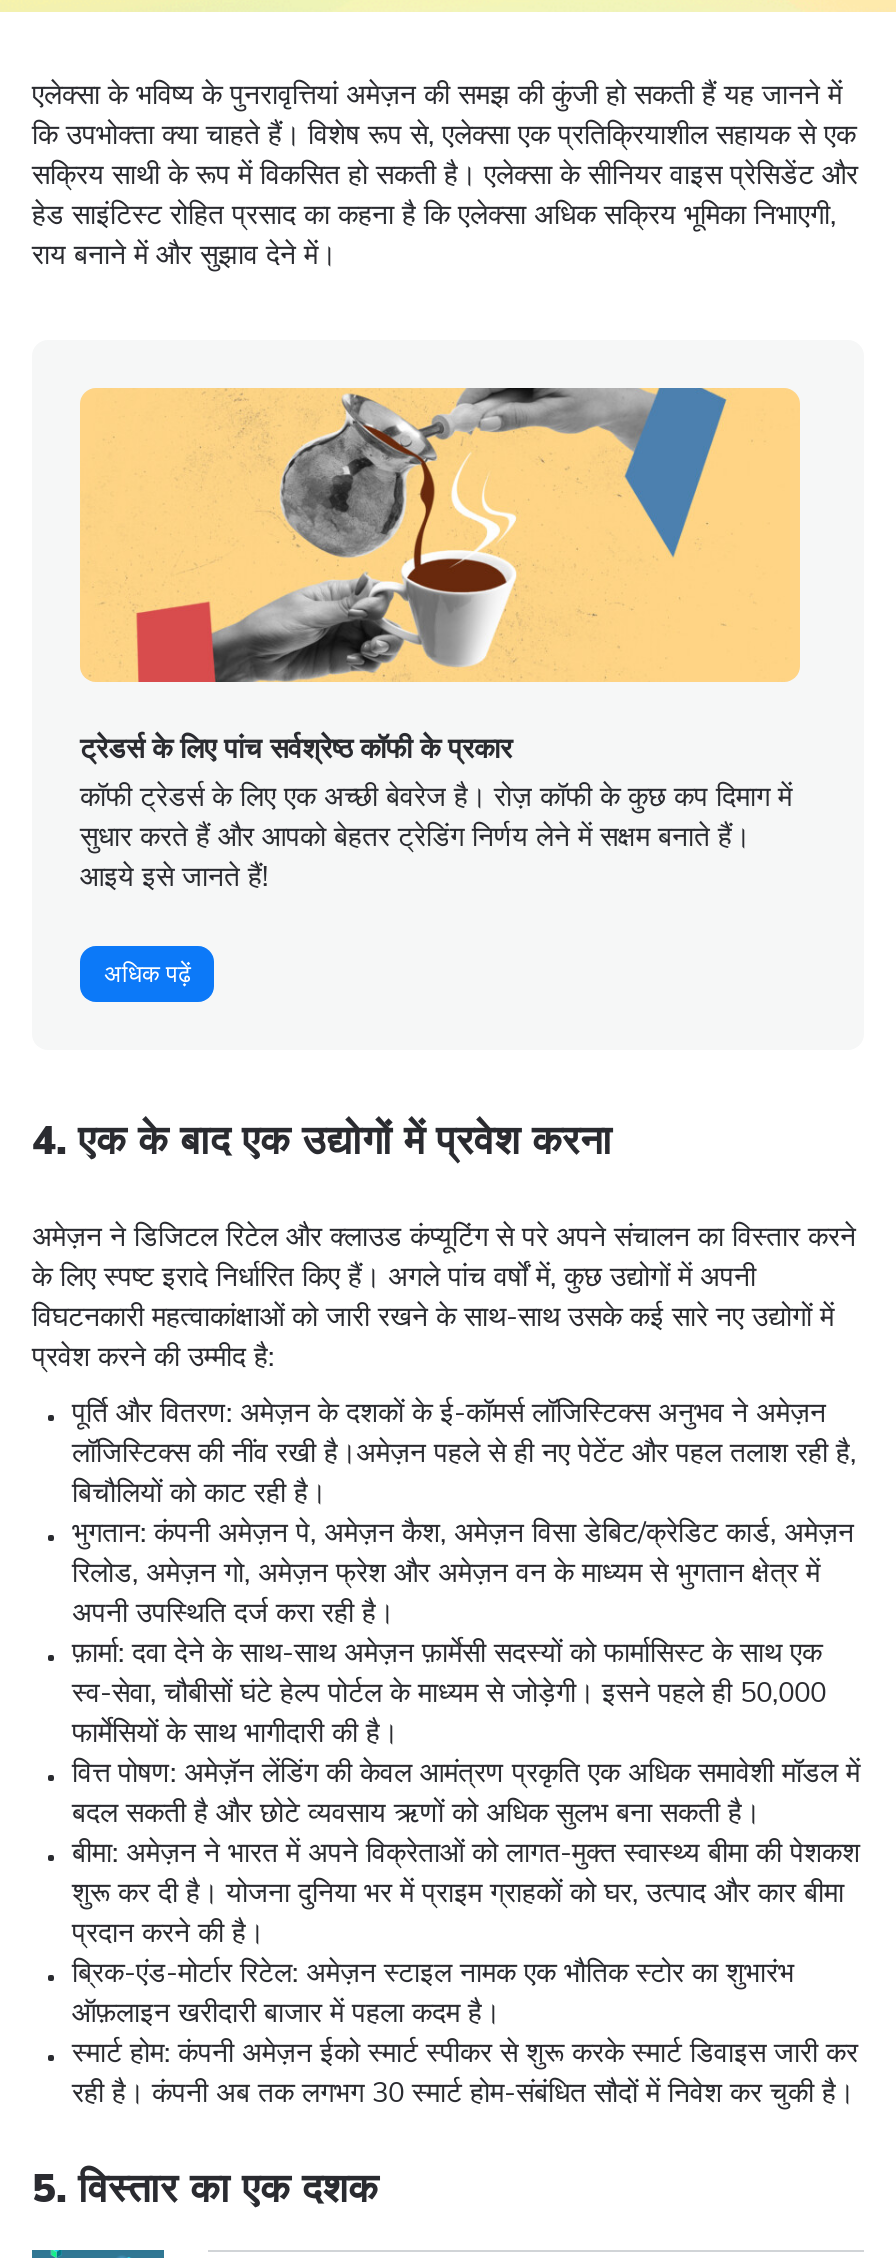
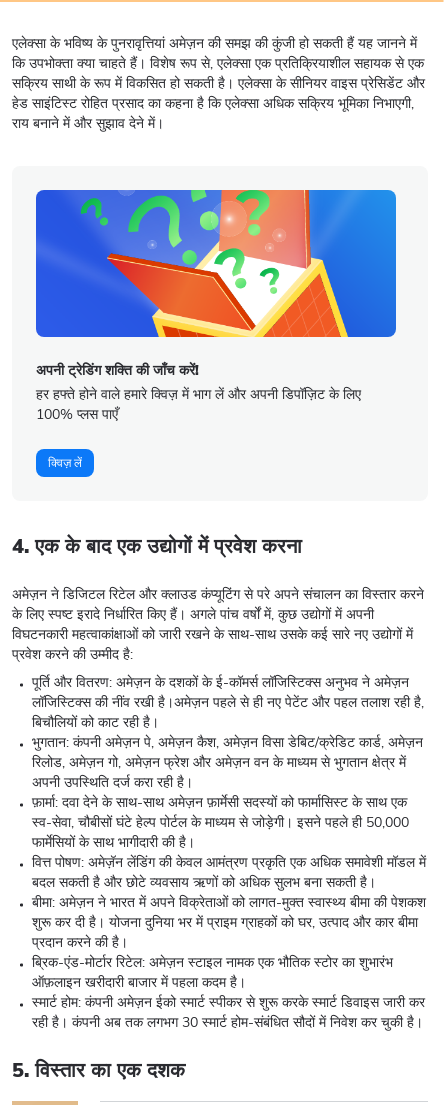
[78,386,802,896] [image] | ट्रेडर्स के लिए पांच सर्वश्रेष्ठ कॉफी के प्रकार | कॉफी ट्रेडर्स के लिए एक अच्छी बेवरेज है। रोज़ कॉफी के कुछ कप दिमाग में | सुधार करते हैं और आपको बेहतर ट्रेडिंग निर्णय लेने में सक्षम बनाते हैं। | आइये इसे जानते हैं! -> [35,189,397,424] [image] | अपनी ट्रेडिंग शक्ति की जाँच करें! | हर हफ्ते होने वाले हमारे क्विज़ में भाग लें और अपनी डिपॉज़िट के लिए | 100% प्लस पाएँ
[104,958,190,990] अधिक पढ़ें -> [48,455,82,471] क्विज़ लें

